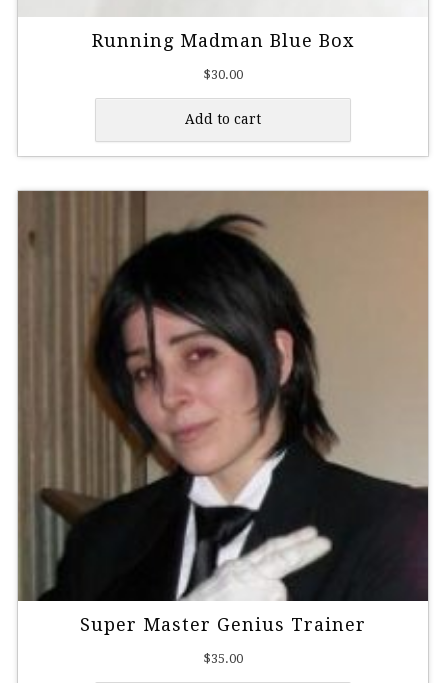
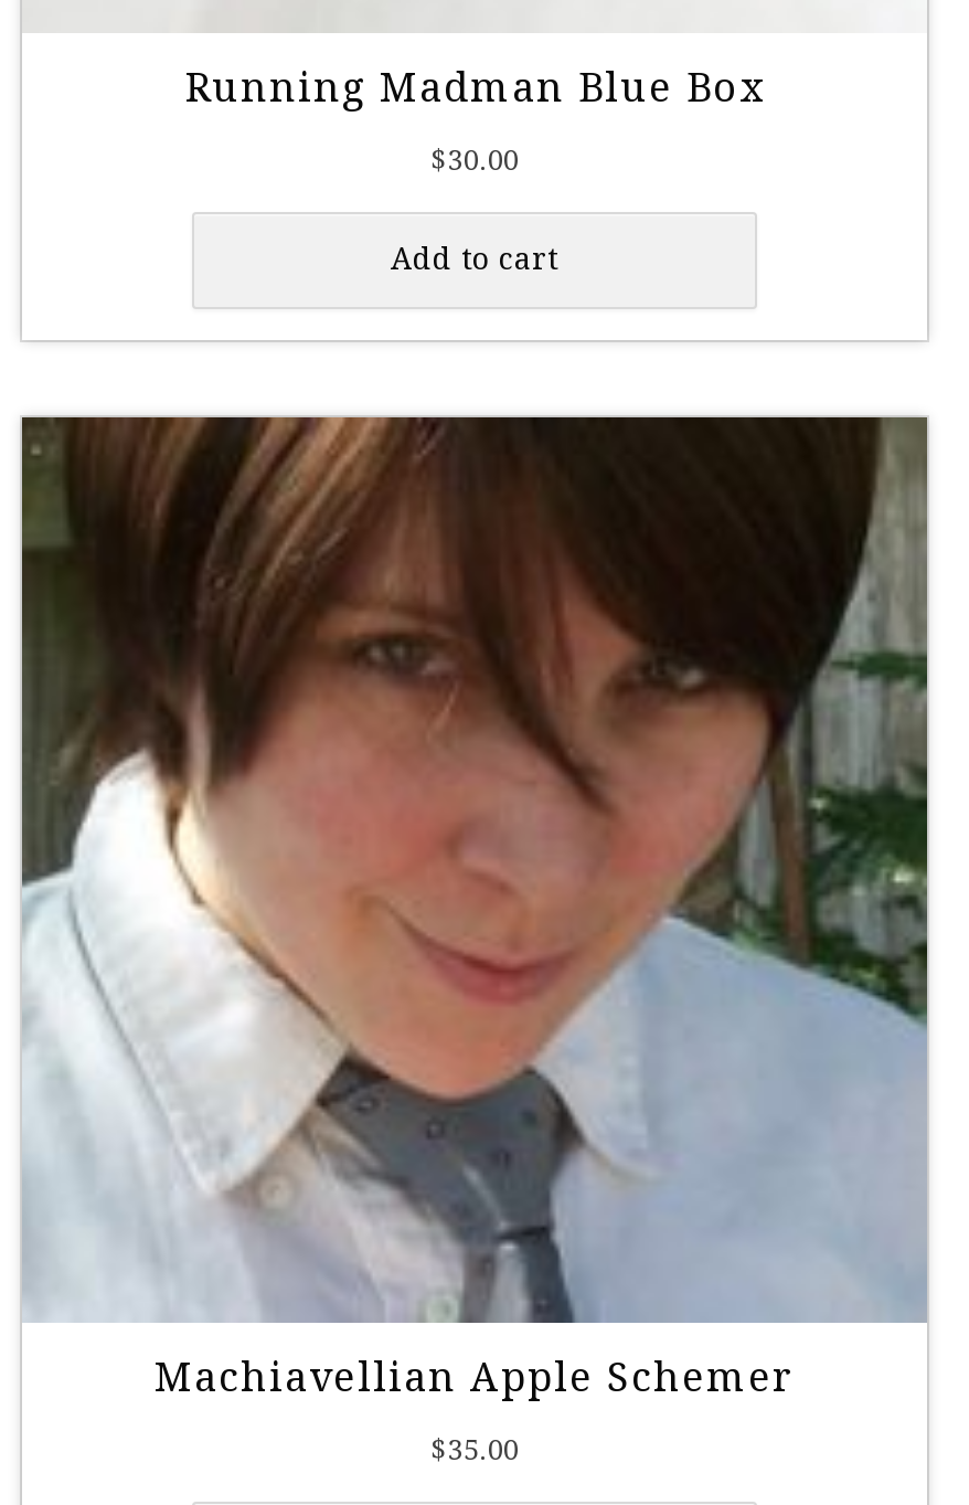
[17,191,429,635] [image] | Super Master Genius Trainer -> [22,416,927,1400] [image] | Machiavellian Apple Schemer

